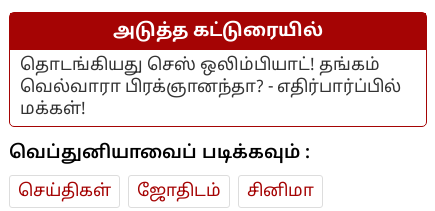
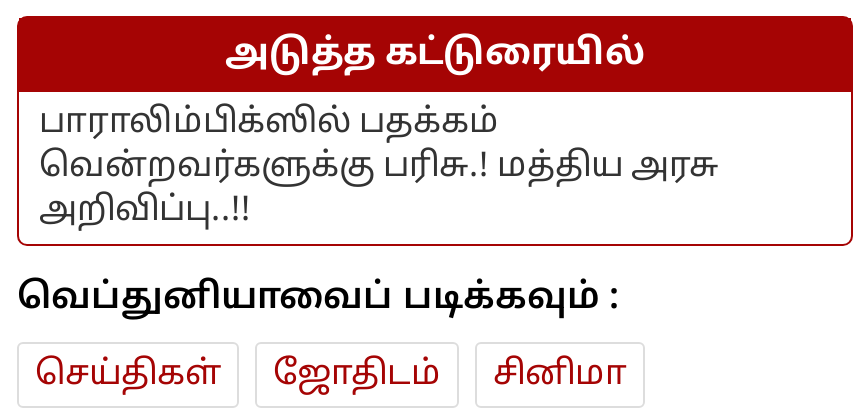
[20,55,401,120] தொடங்கியது செஸ் ஒலிம்பியாட்! தங்கம் | வெல்வாரா பிரக்ஞானந்தா? - எதிர்பார்ப்பில் | மக்கள்! -> [39,102,719,232] பாராலிம்பிக்ஸில் பதக்கம் | வென்றவர்களுக்கு பரிசு.! மத்திய அரசு | அறிவிப்பு..!!

